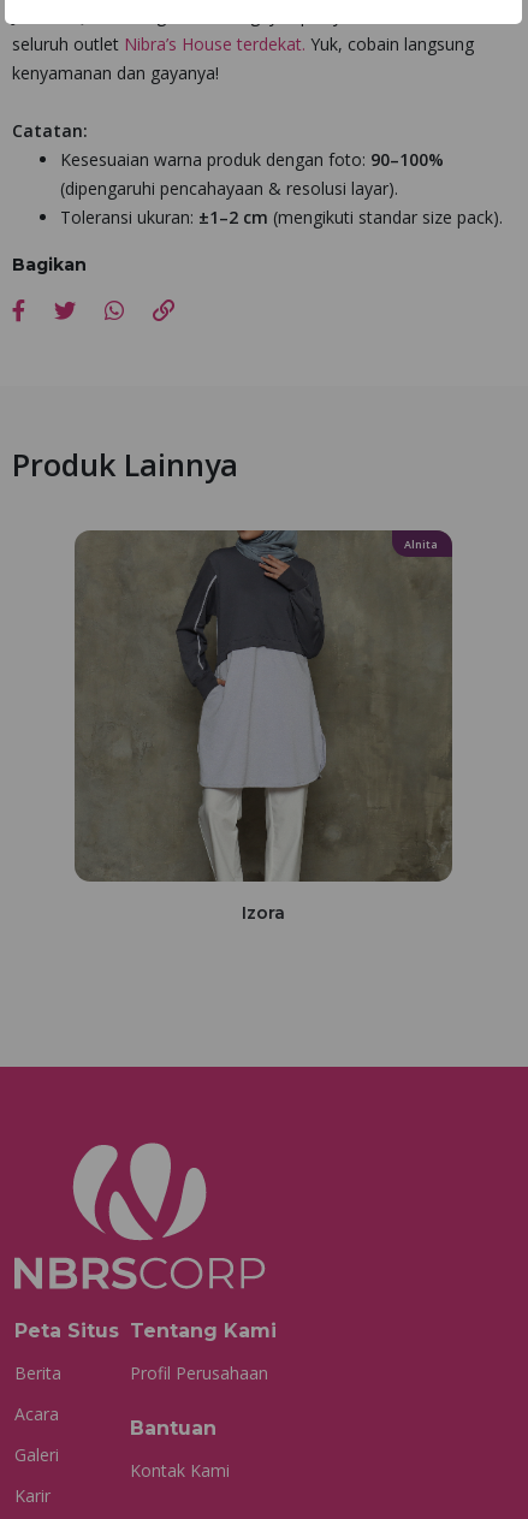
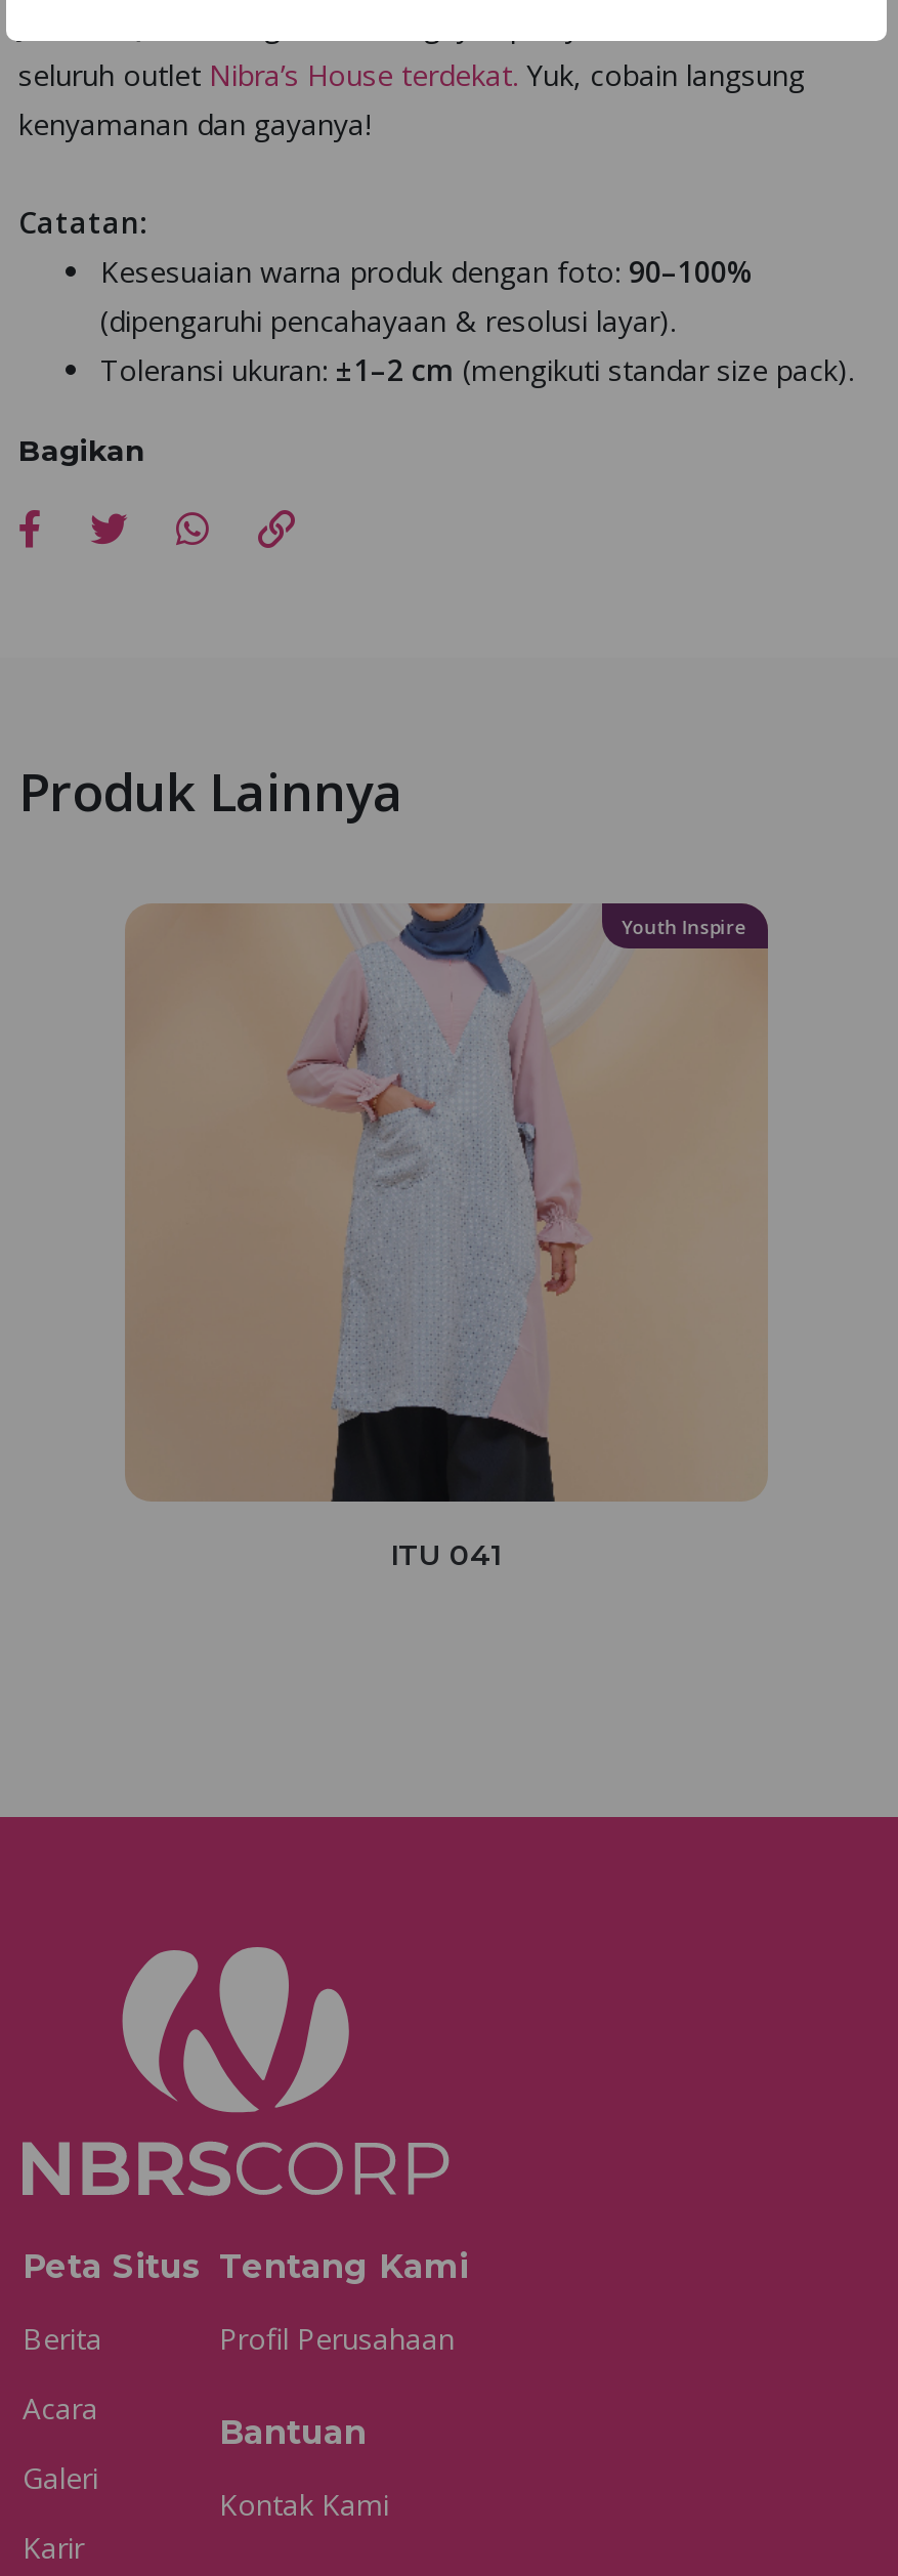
[75,530,452,882] [image] | Alnita -> [127,903,766,1504] [image] | Youth Inspire
[242,902,285,924] Izora -> [390,1536,503,1573] ITU 041

